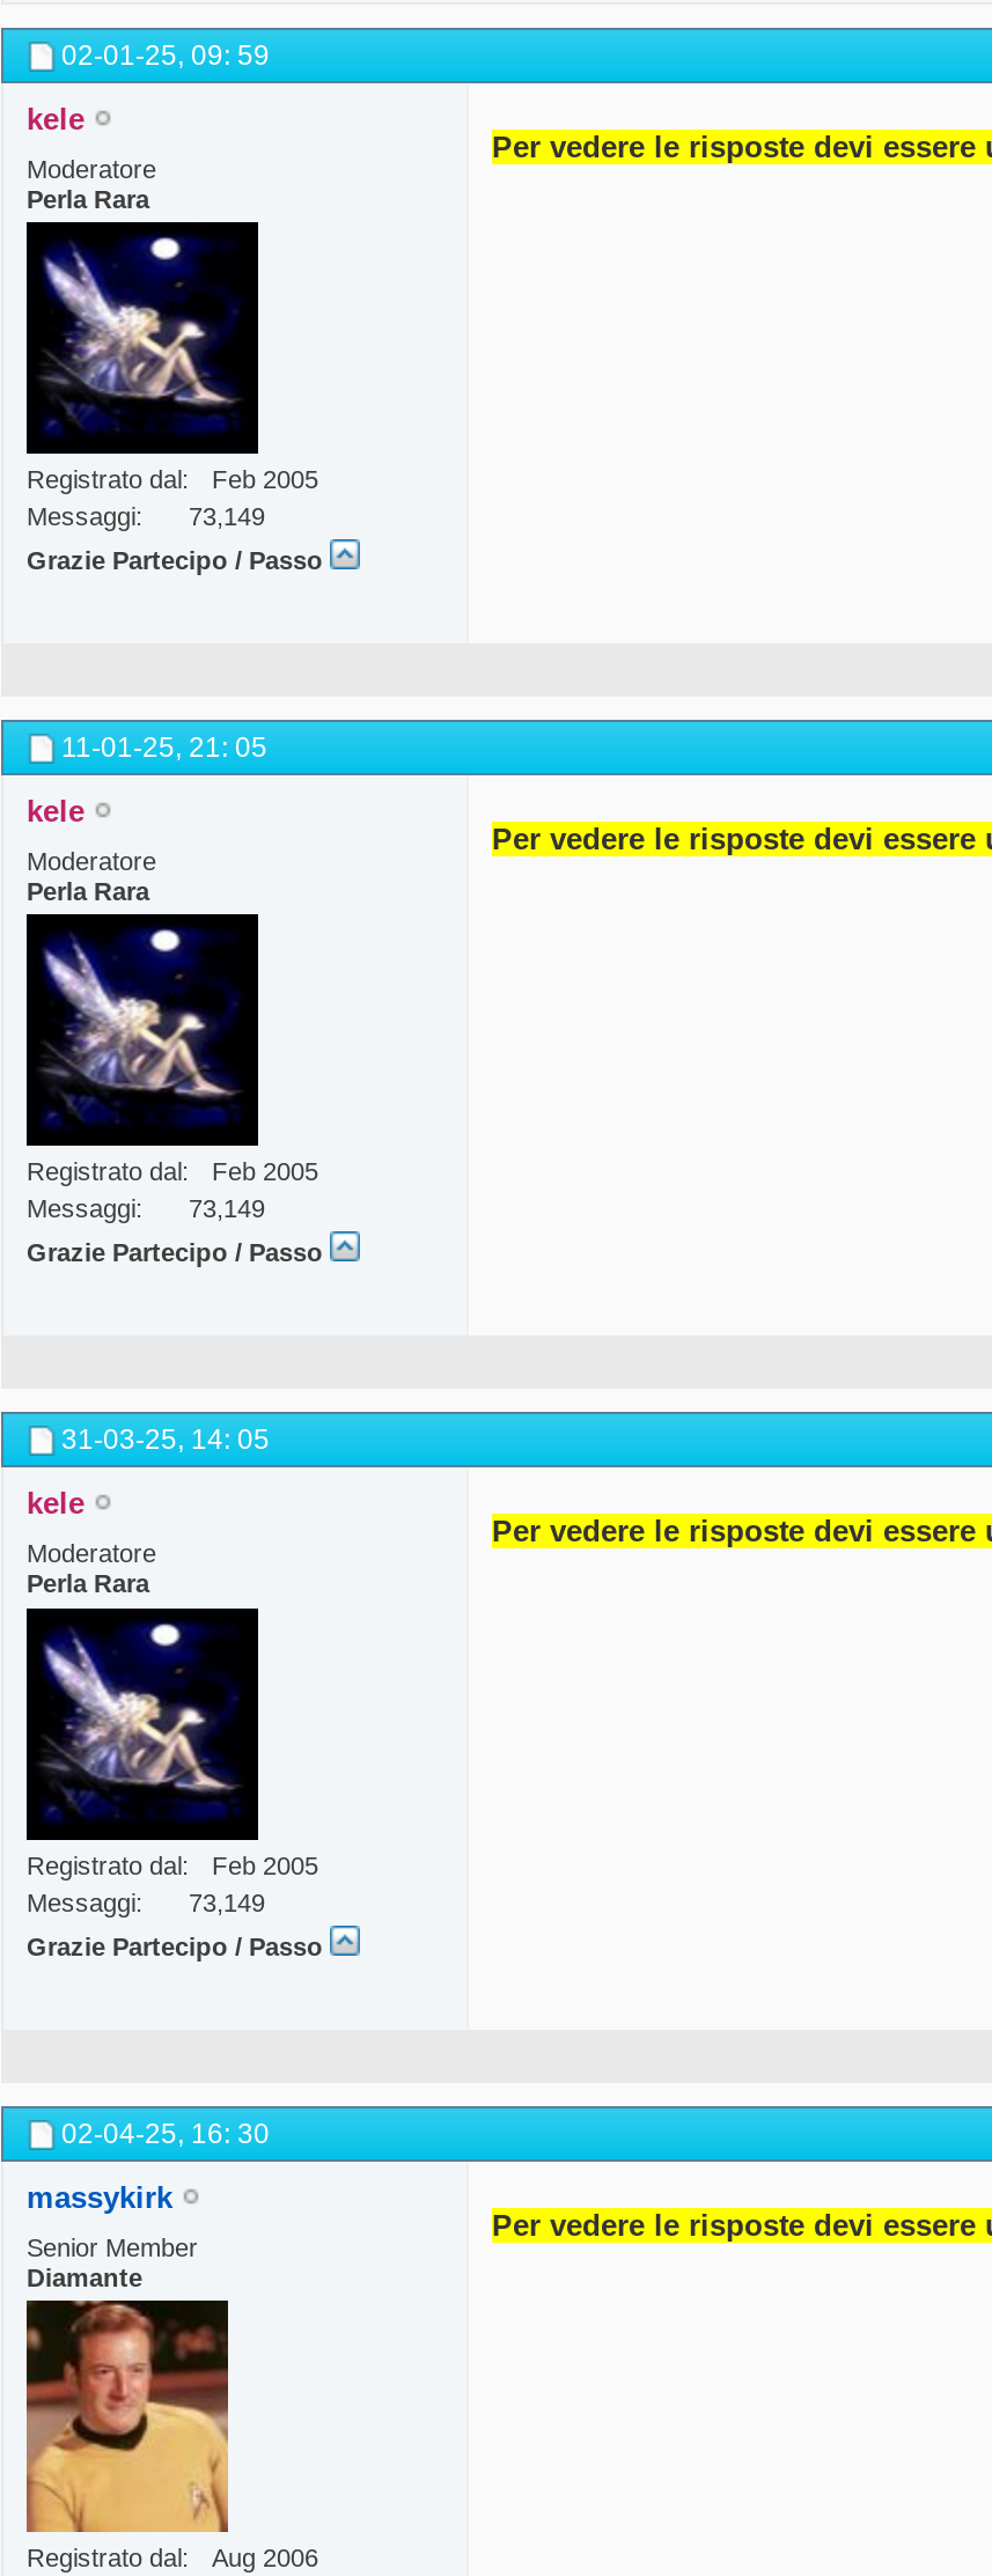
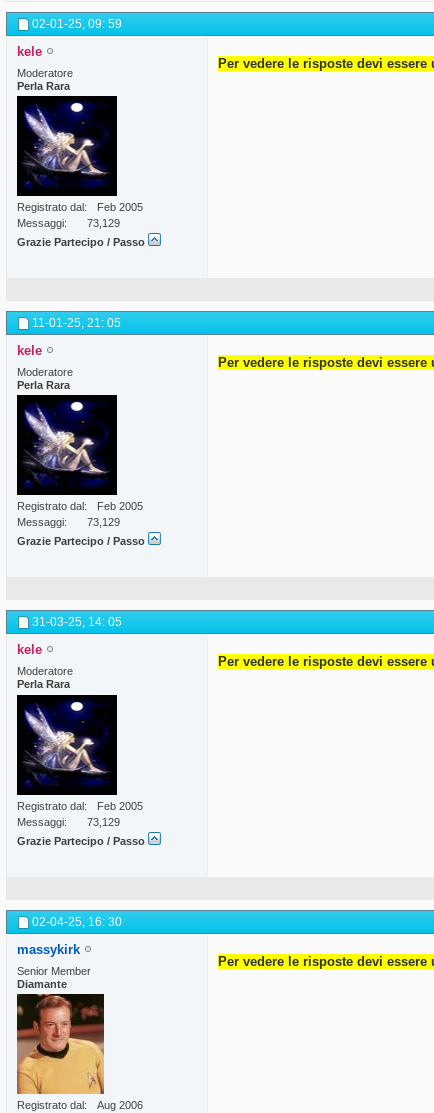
[27,502,265,530] Messaggi 73,149 -> [17,217,120,229] Messaggi 73,129
[27,1195,265,1223] Messaggi 73,149 -> [17,516,120,528] Messaggi 73,129
[27,1888,265,1916] Messaggi 73,149 -> [17,816,120,828] Messaggi 73,129

